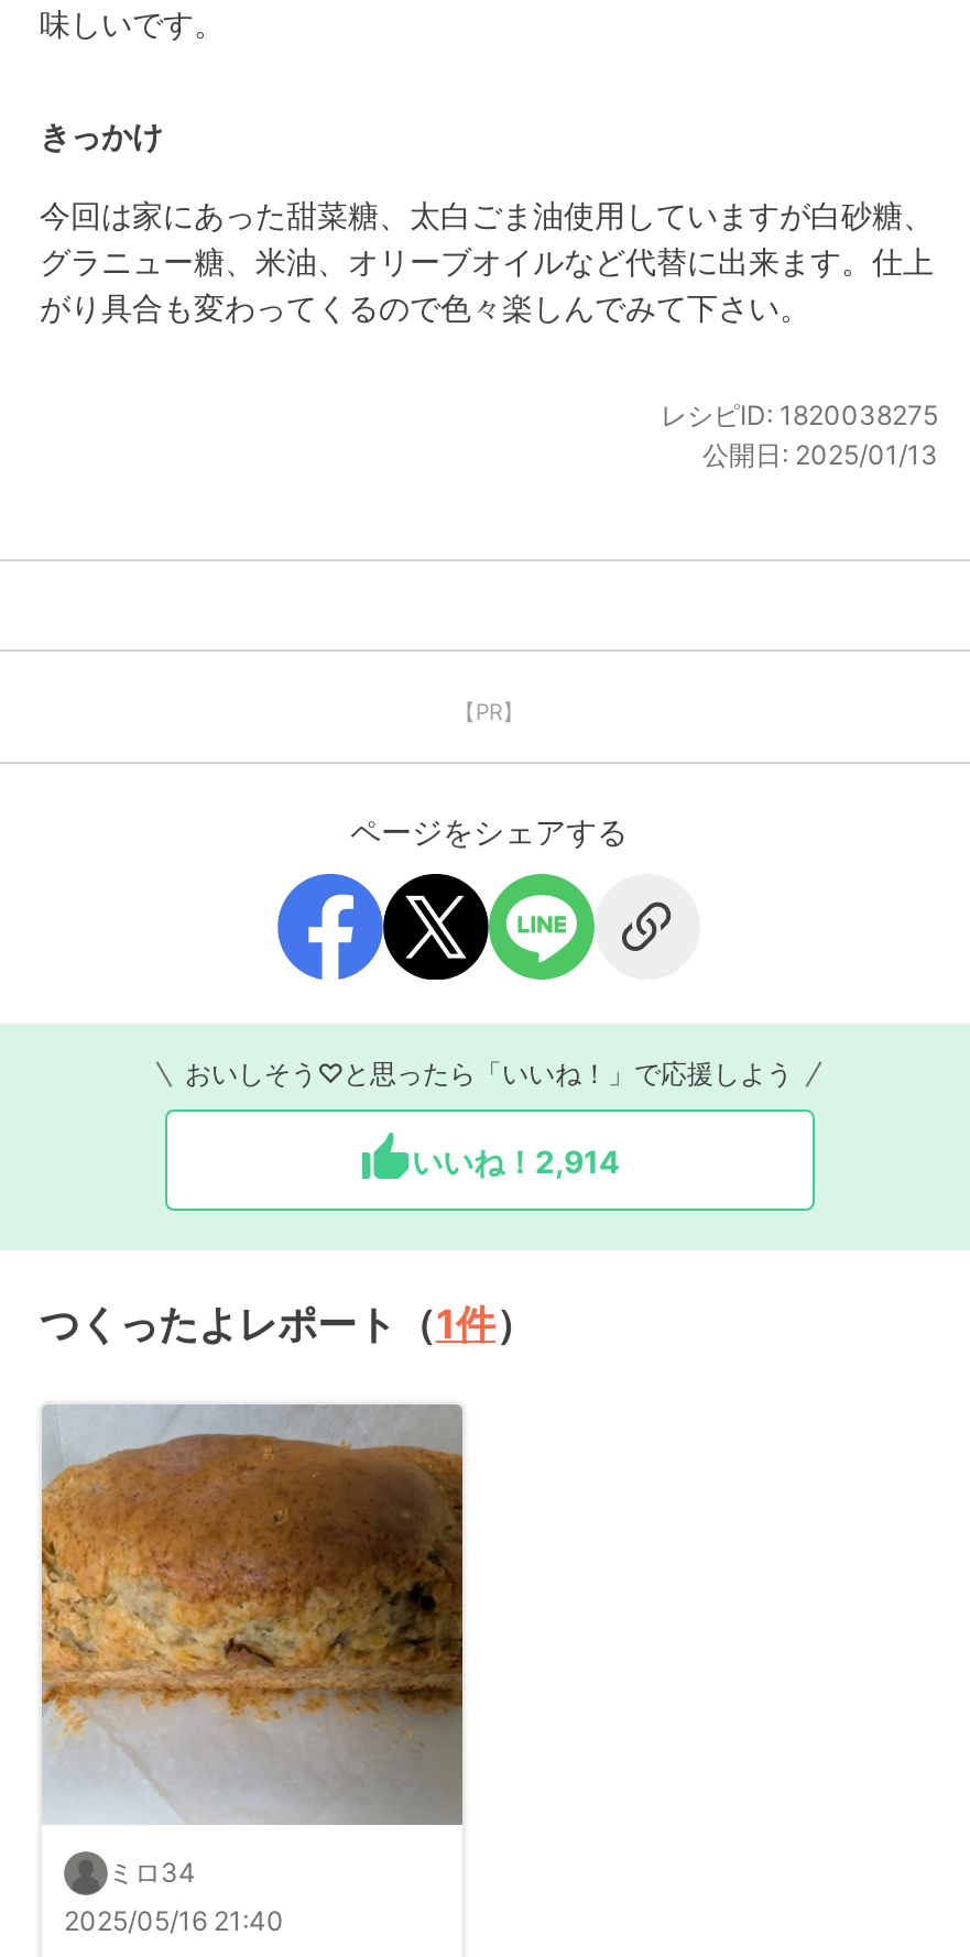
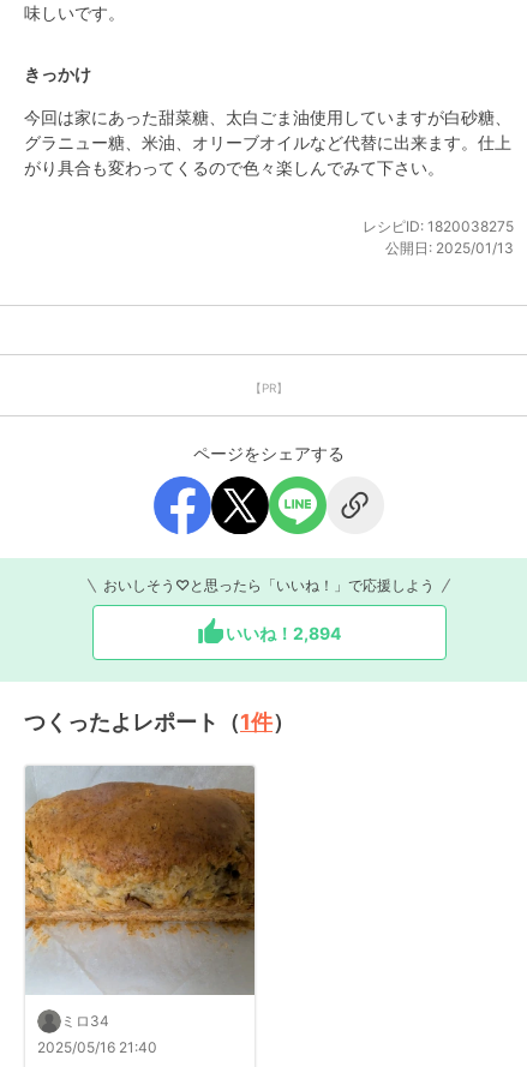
[412,1141,619,1179] いいね！2,914 -> [226,622,341,643] いいね！2,894

